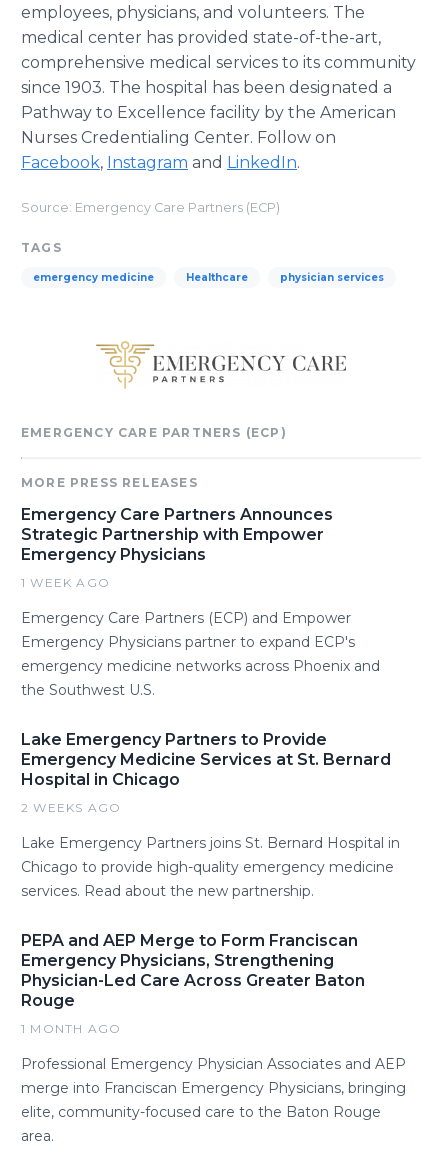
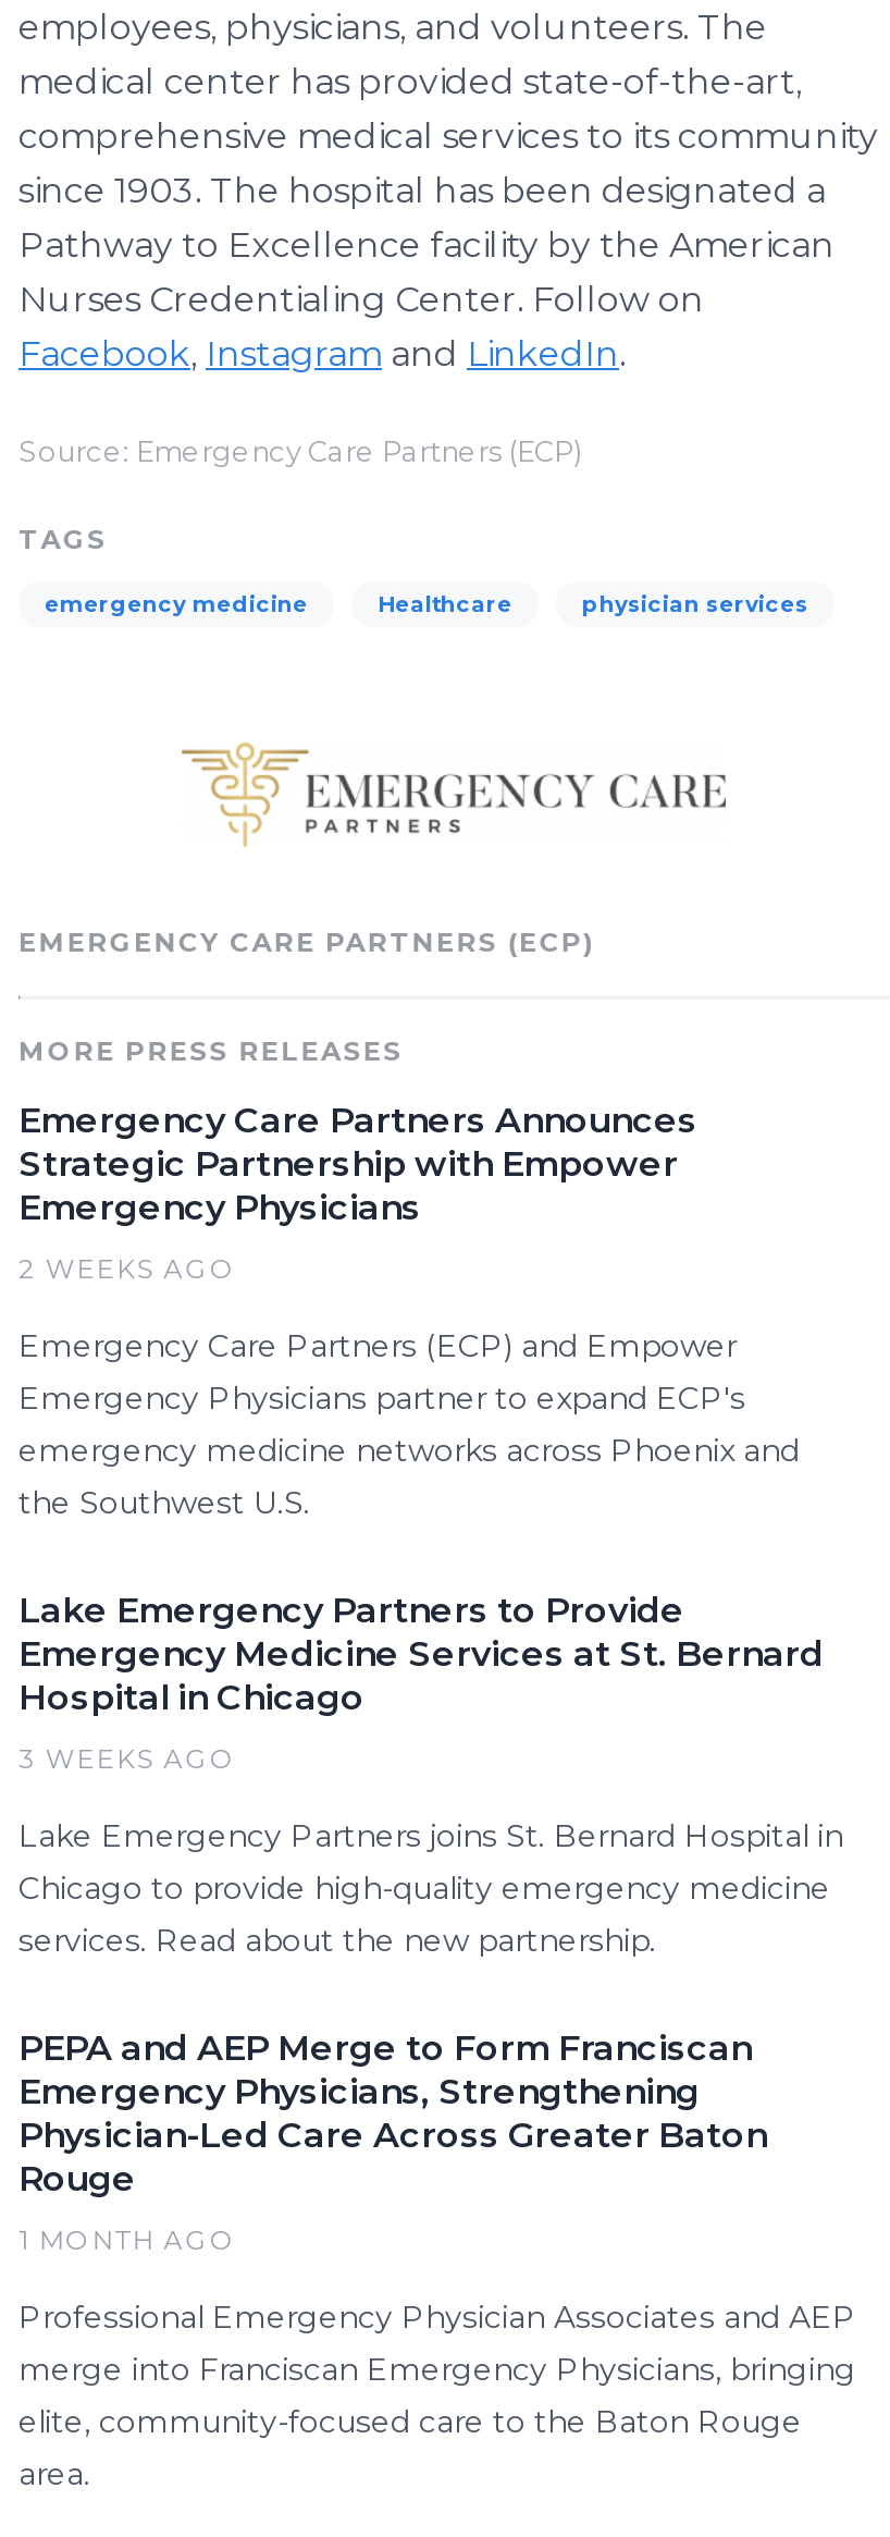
[21,575,110,590] 1 WEEK AGO -> [18,1252,237,1285] 2 WEEKS AGO
[21,800,121,815] 2 WEEKS AGO -> [18,1742,237,1775] 3 WEEKS AGO

